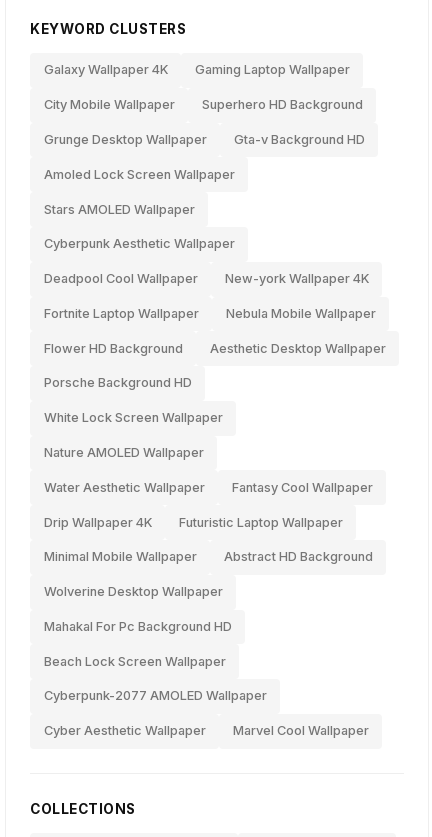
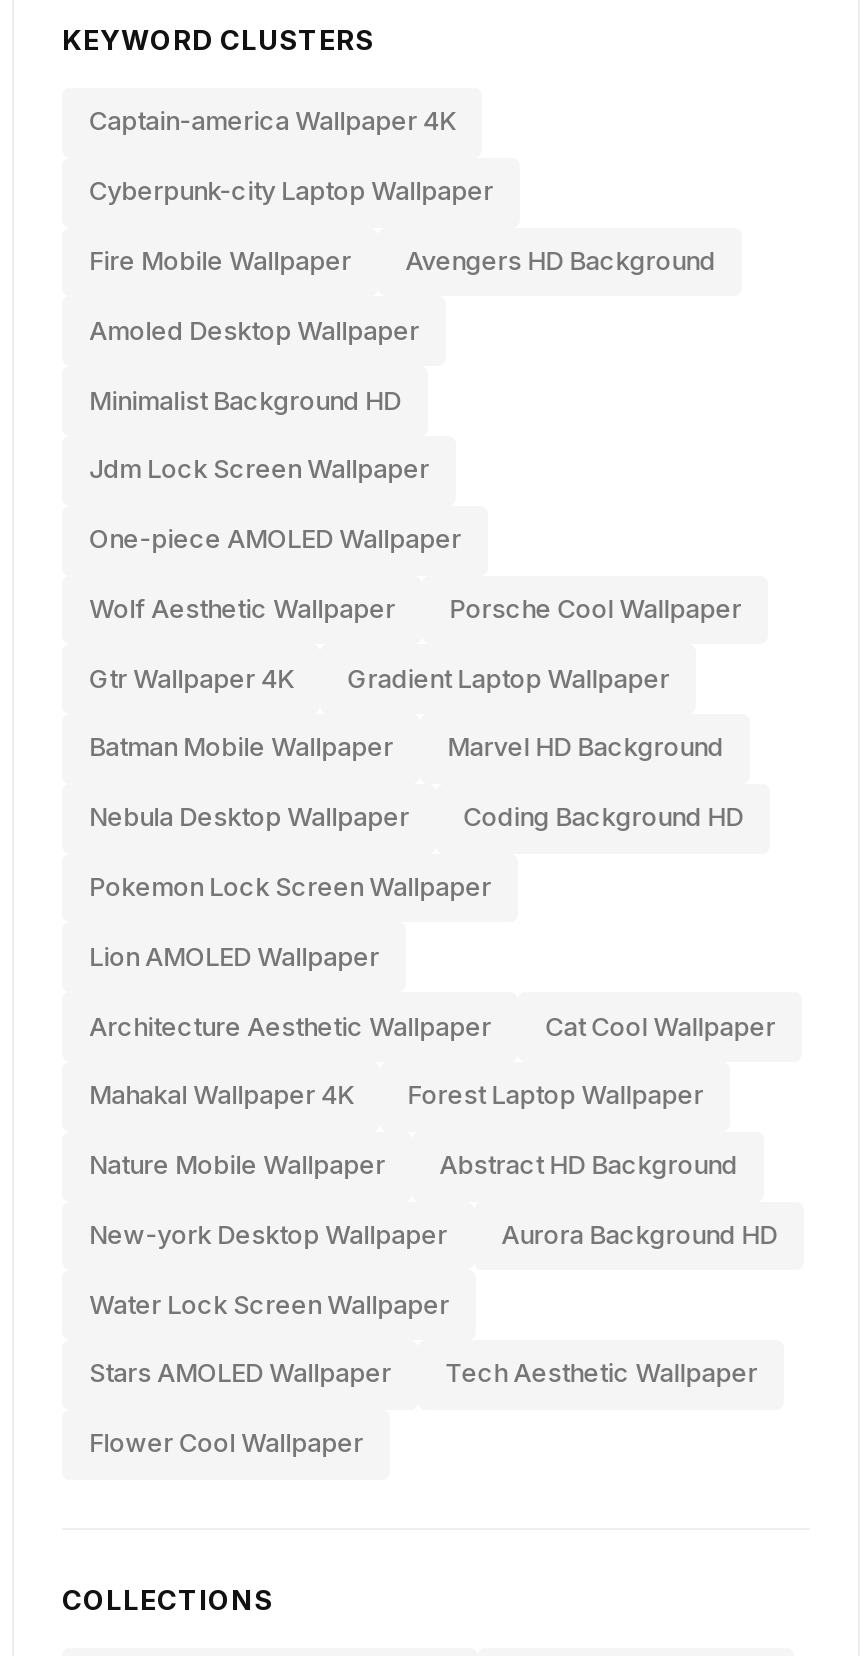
[44,62,365,182] Galaxy Wallpaper 4K | Gaming Laptop Wallpaper | City Mobile Wallpaper | Superhero HD Background | Grunge Desktop Wallpaper | Gta-v Background HD | Amoled Lock Screen Wallpaper -> [89,107,778,1319] Captain-america Wallpaper 4K | Cyberpunk-city Laptop Wallpaper | Fire Mobile Wallpaper | Avengers HD Background | Amoled Desktop Wallpaper | Minimalist Background HD | Jdm Lock Screen Wallpaper | One-piece AMOLED Wallpaper | Wolf Aesthetic Wallpaper | Porsche Cool Wallpaper | Gtr Wallpaper 4K | Gradient Laptop Wallpaper | Batman Mobile Wallpaper | Marvel HD Background | Nebula Desktop Wallpaper | Coding Background HD | Pokemon Lock Screen Wallpaper | Lion AMOLED Wallpaper | Architecture Aesthetic Wallpaper | Cat Cool Wallpaper | Mahakal Wallpaper 4K | Forest Laptop Wallpaper | Nature Mobile Wallpaper | New-york Desktop Wallpaper | Aurora Background HD | Water Lock Screen Wallpaper
moved [44,201,195,216] -> [89,1359,391,1389]: Stars AMOLED Wallpaper
[44,236,386,738] Cyberpunk Aesthetic Wallpaper | Deadpool Cool Wallpaper | New-york Wallpaper 4K | Fortnite Laptop Wallpaper | Nebula Mobile Wallpaper | Flower HD Background | Aesthetic Desktop Wallpaper | Porsche Background HD | White Lock Screen Wallpaper | Nature AMOLED Wallpaper | Water Aesthetic Wallpaper | Fantasy Cool Wallpaper | Drip Wallpaper 4K | Futuristic Laptop Wallpaper | Minimal Mobile Wallpaper | Wolverine Desktop Wallpaper | Mahakal For Pc Background HD | Beach Lock Screen Wallpaper | Cyberpunk-2077 AMOLED Wallpaper | Cyber Aesthetic Wallpaper | Marvel Cool Wallpaper -> [89,1359,758,1459] Tech Aesthetic Wallpaper | Flower Cool Wallpaper
moved [224,549,373,564] -> [440,1150,738,1180]: Abstract HD Background

